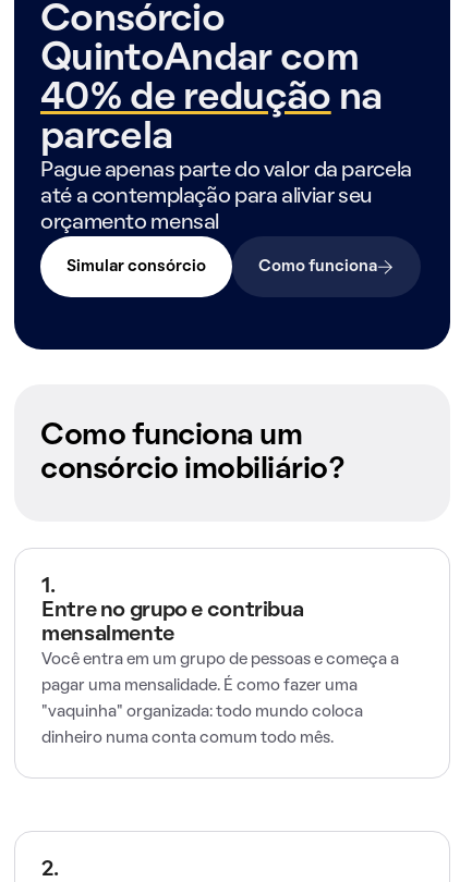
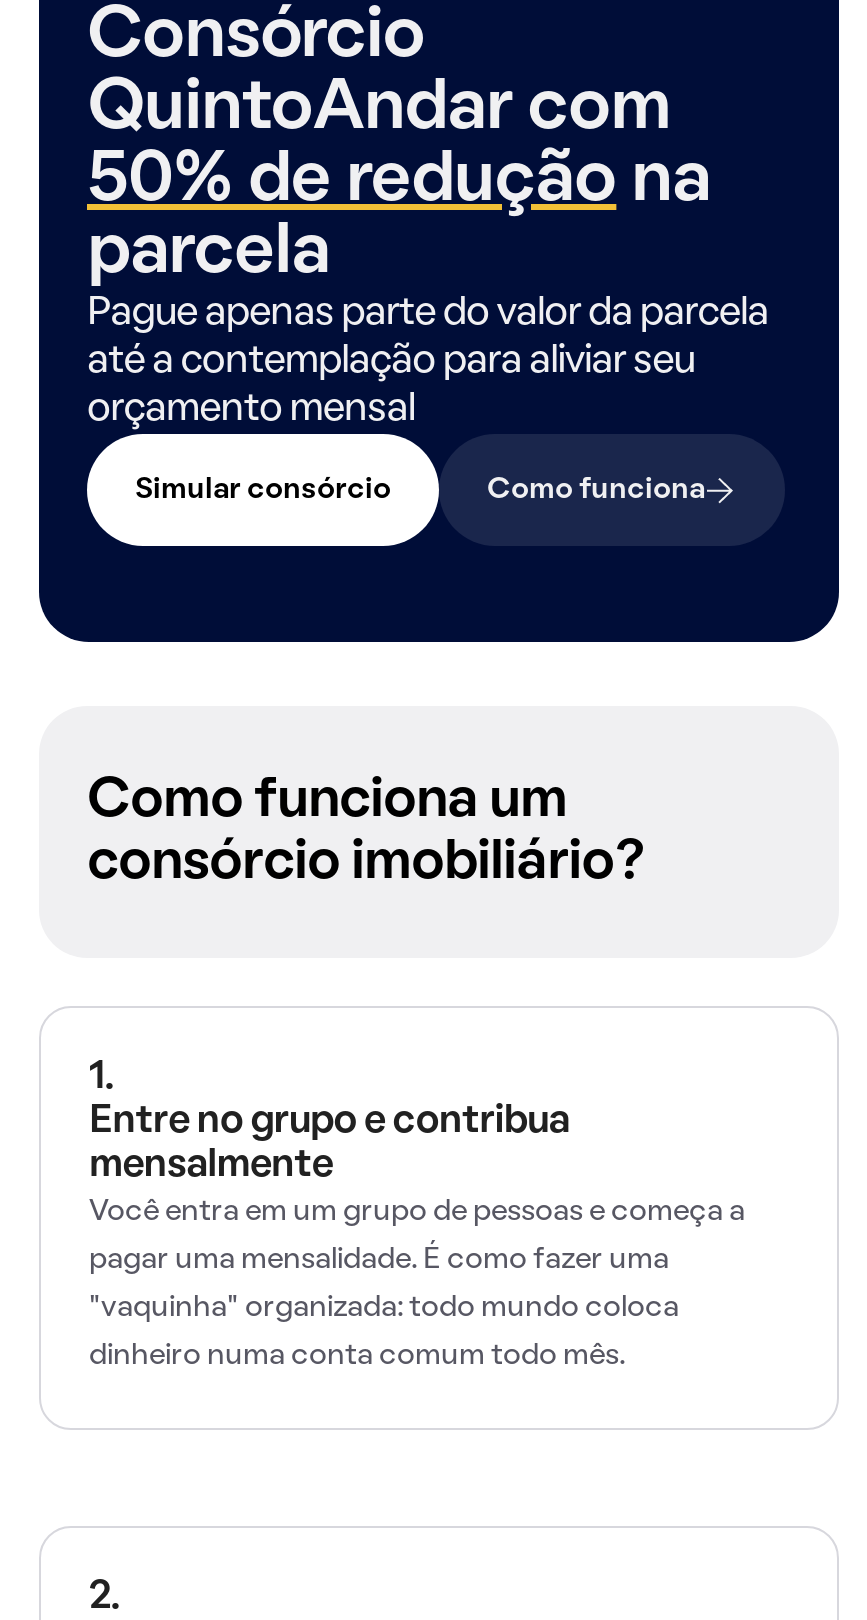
[40,82,382,117] 40% de redução na -> [87,150,710,214] 50% de redução na

